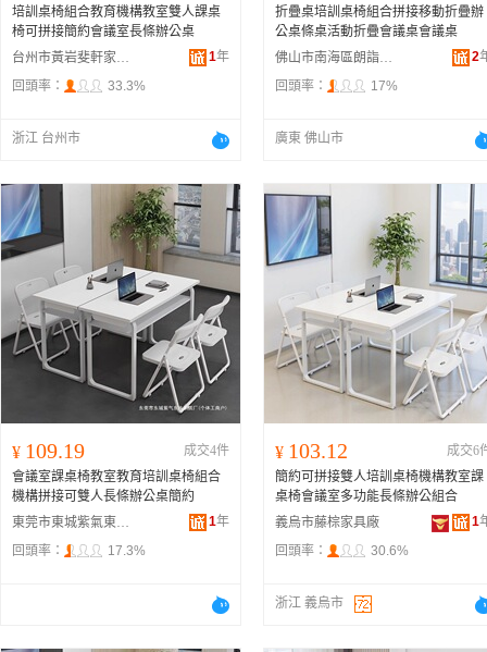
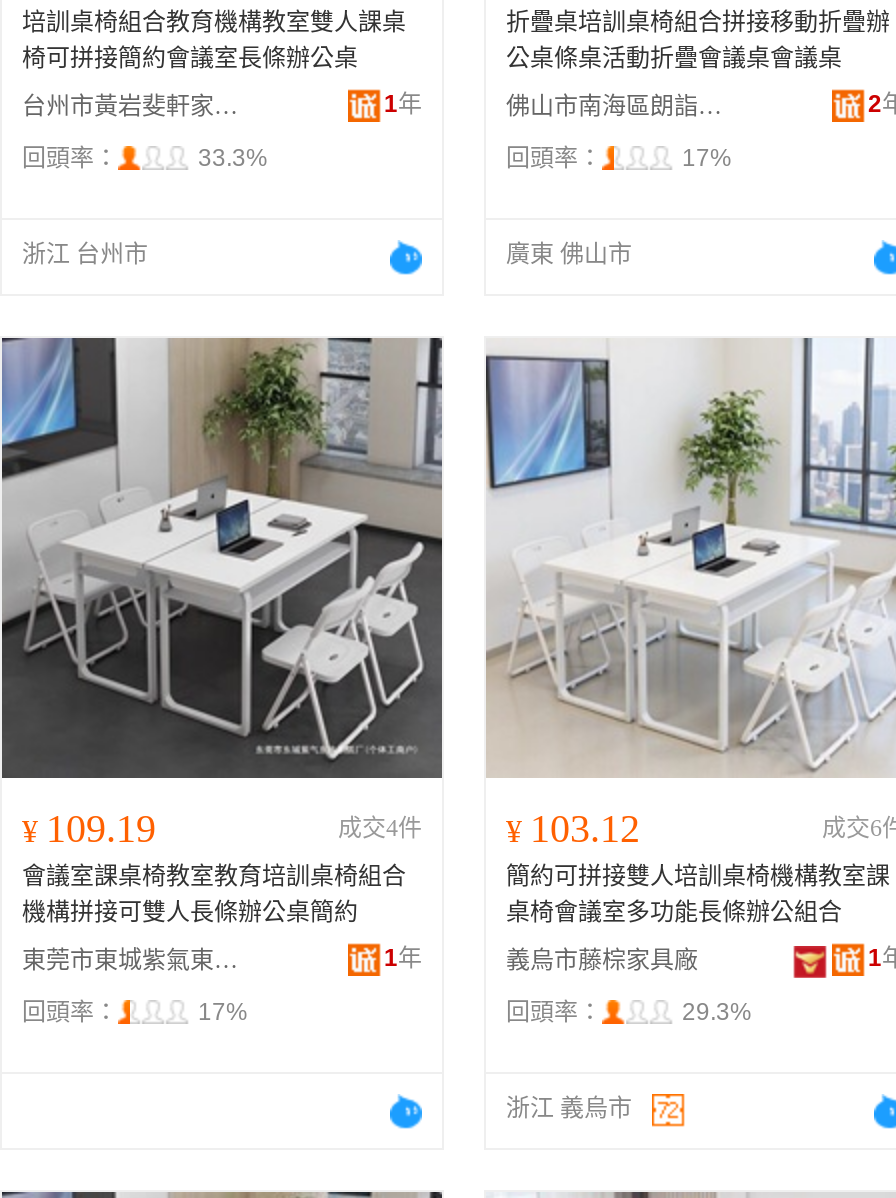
[108,543,146,558] 17.3% -> [198,998,248,1026] 17%
[371,543,409,558] 30.6% -> [682,998,752,1026] 29.3%

